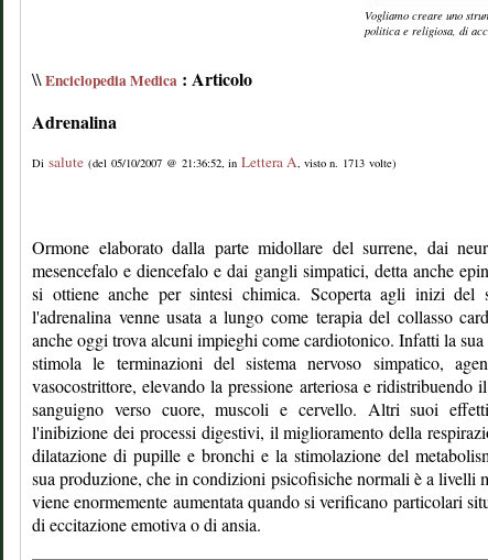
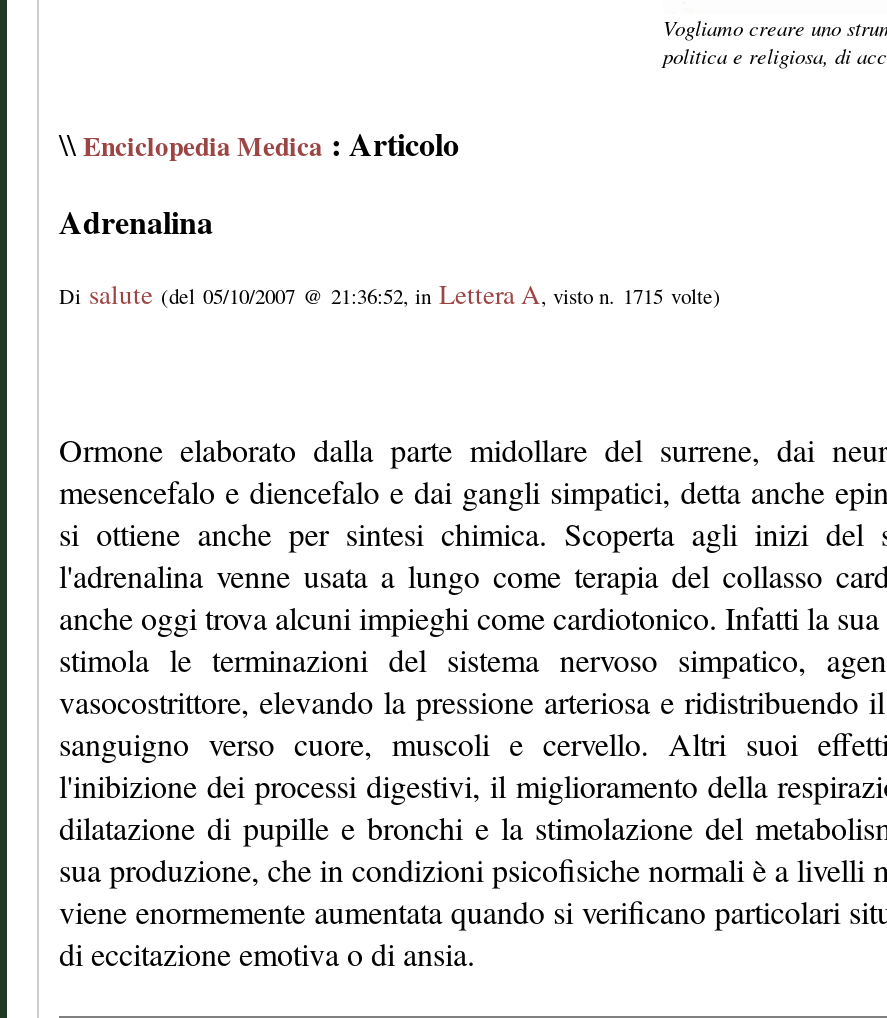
[32,152,397,172] Di salute (del 05/10/2007 @ 21:36:52, in Lettera A, visto n. 1713 volte) -> [59,276,721,312] Di salute (del 05/10/2007 @ 21:36:52, in Lettera A, visto n. 1715 volte)

